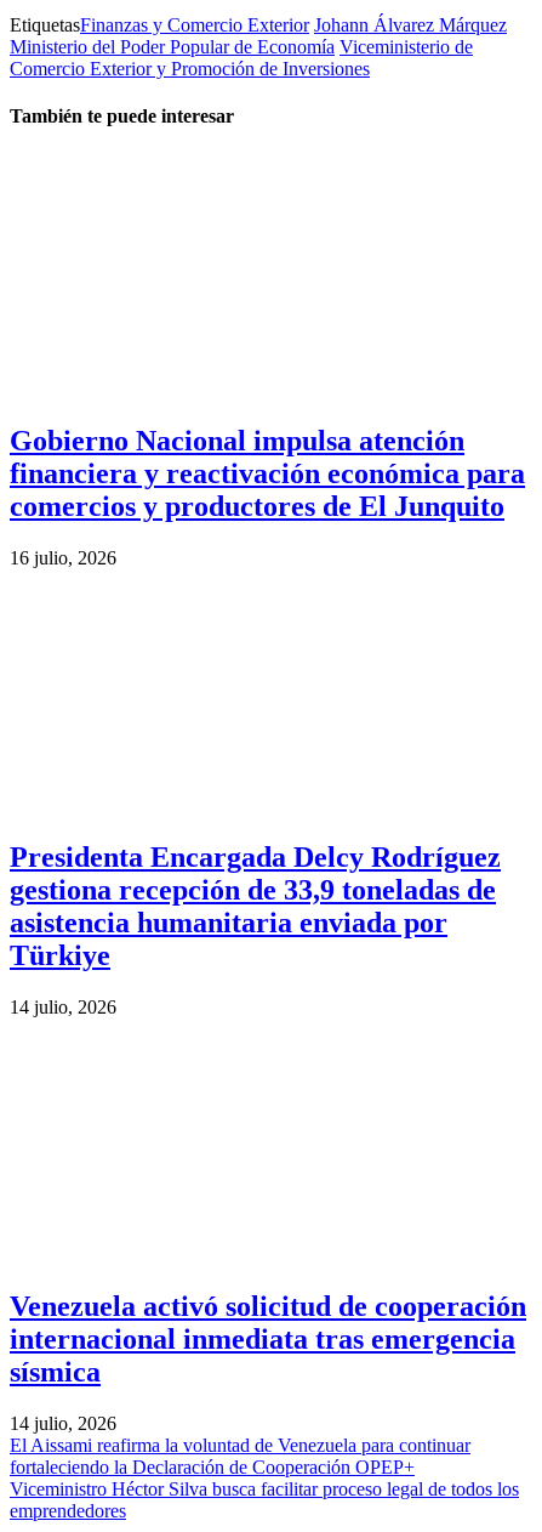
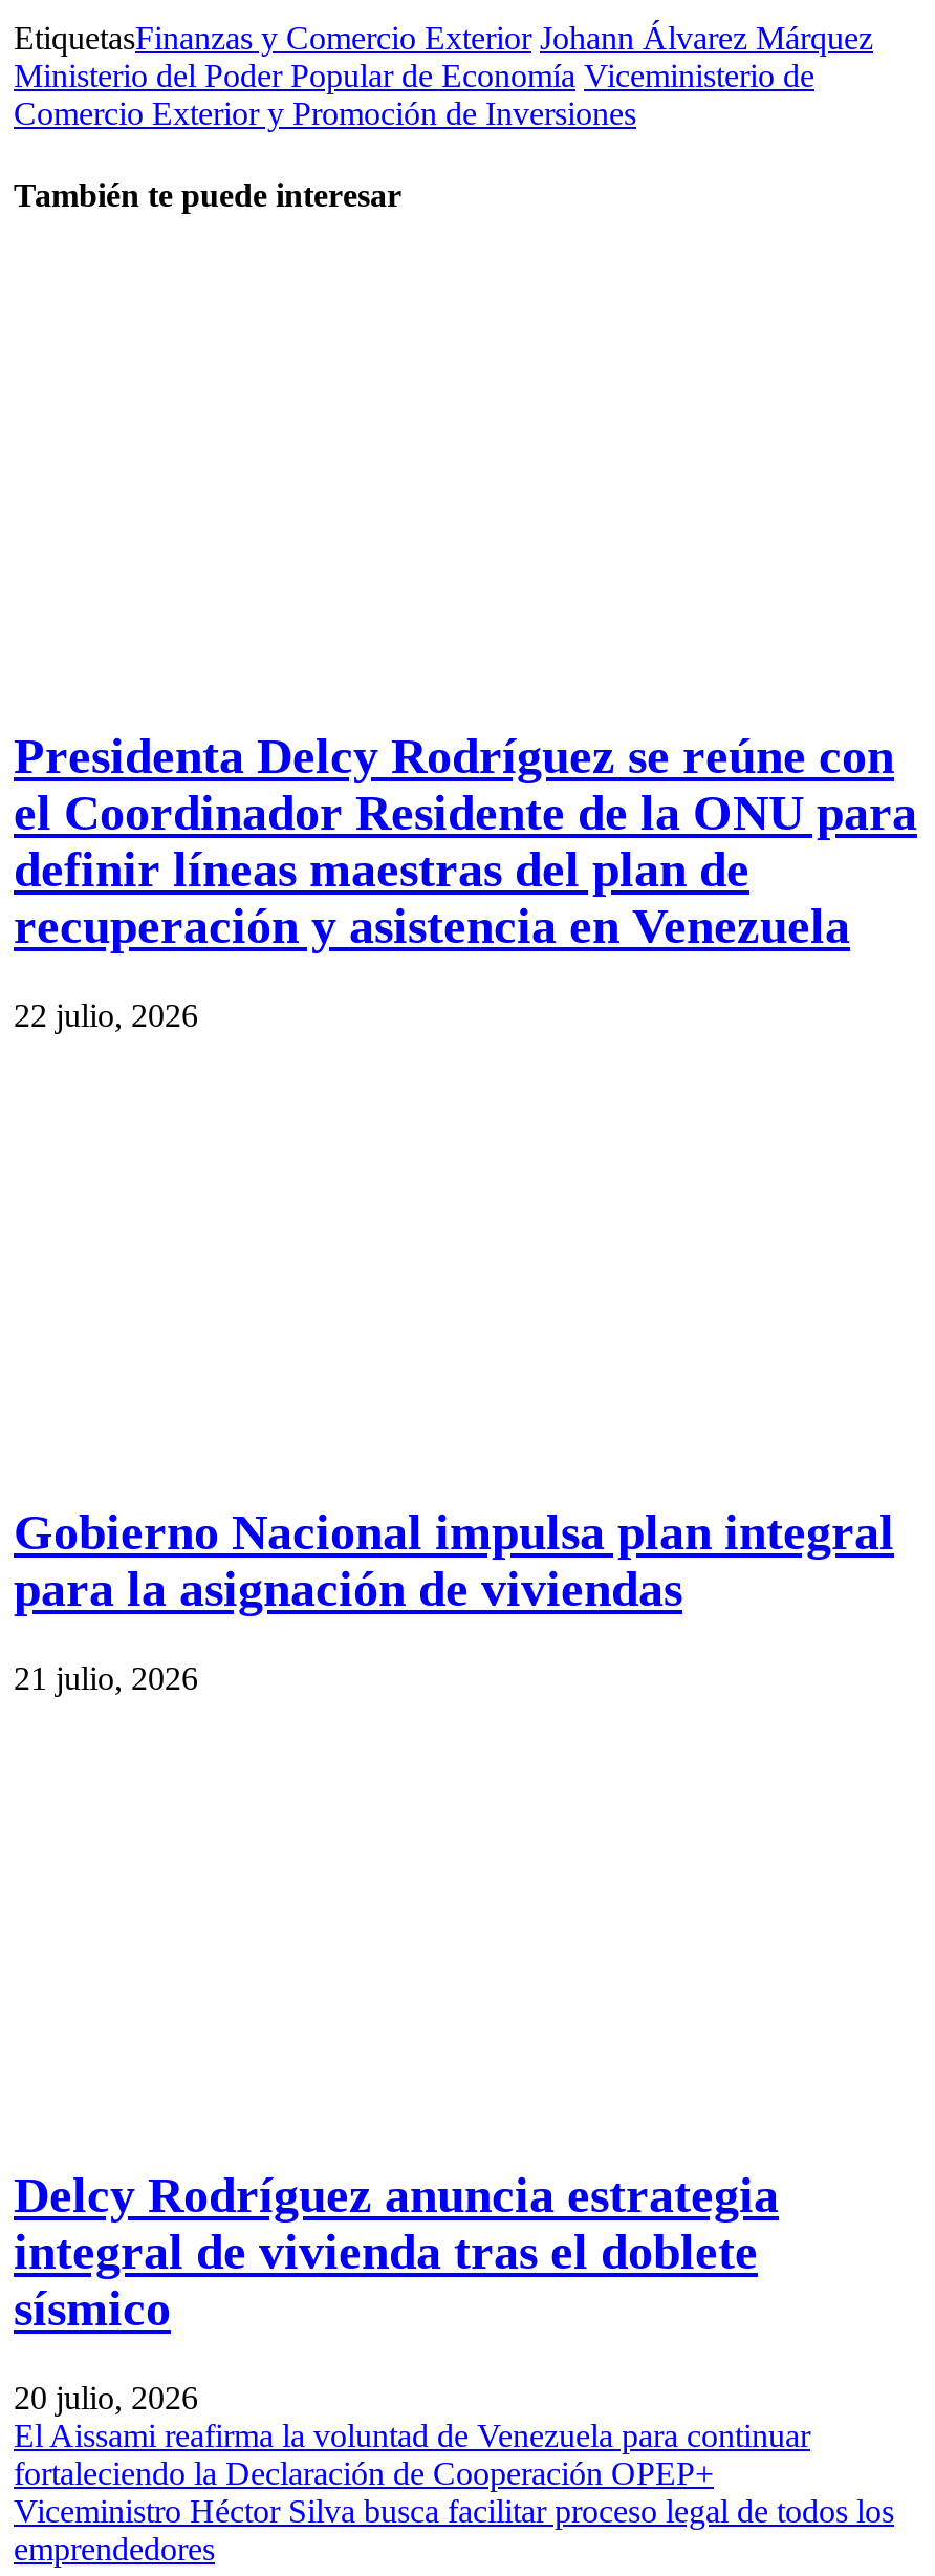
[10,425,525,522] Gobierno Nacional impulsa atención | financiera y reactivación económica para | comercios y productores de El Junquito -> [14,729,917,954] Presidenta Delcy Rodríguez se reúne con | el Coordinador Residente de la ONU para | definir líneas maestras del plan de | recuperación y asistencia en Venezuela
[10,548,116,568] 16 julio, 2026 -> [14,998,198,1034] 22 julio, 2026
[10,841,501,971] Presidenta Encargada Delcy Rodríguez | gestiona recepción de 33,9 toneladas de | asistencia humanitaria enviada por | Türkiye -> [14,1505,894,1617] Gobierno Nacional impulsa plan integral | para la asignación de viviendas
[10,997,116,1017] 14 julio, 2026 -> [14,1660,198,1696] 21 julio, 2026
[10,1290,526,1387] Venezuela activó solicitud de cooperación | internacional inmediata tras emergencia | sísmica -> [14,2168,779,2336] Delcy Rodríguez anuncia estrategia | integral de vivienda tras el doblete | sísmico
[10,1413,116,1433] 14 julio, 2026 -> [14,2379,198,2415] 20 julio, 2026

